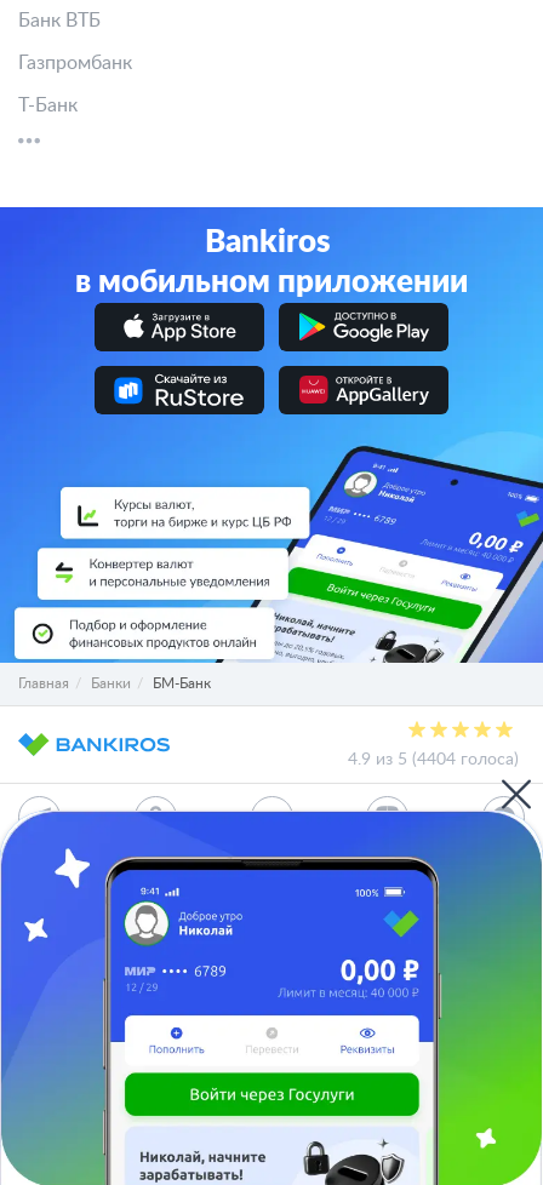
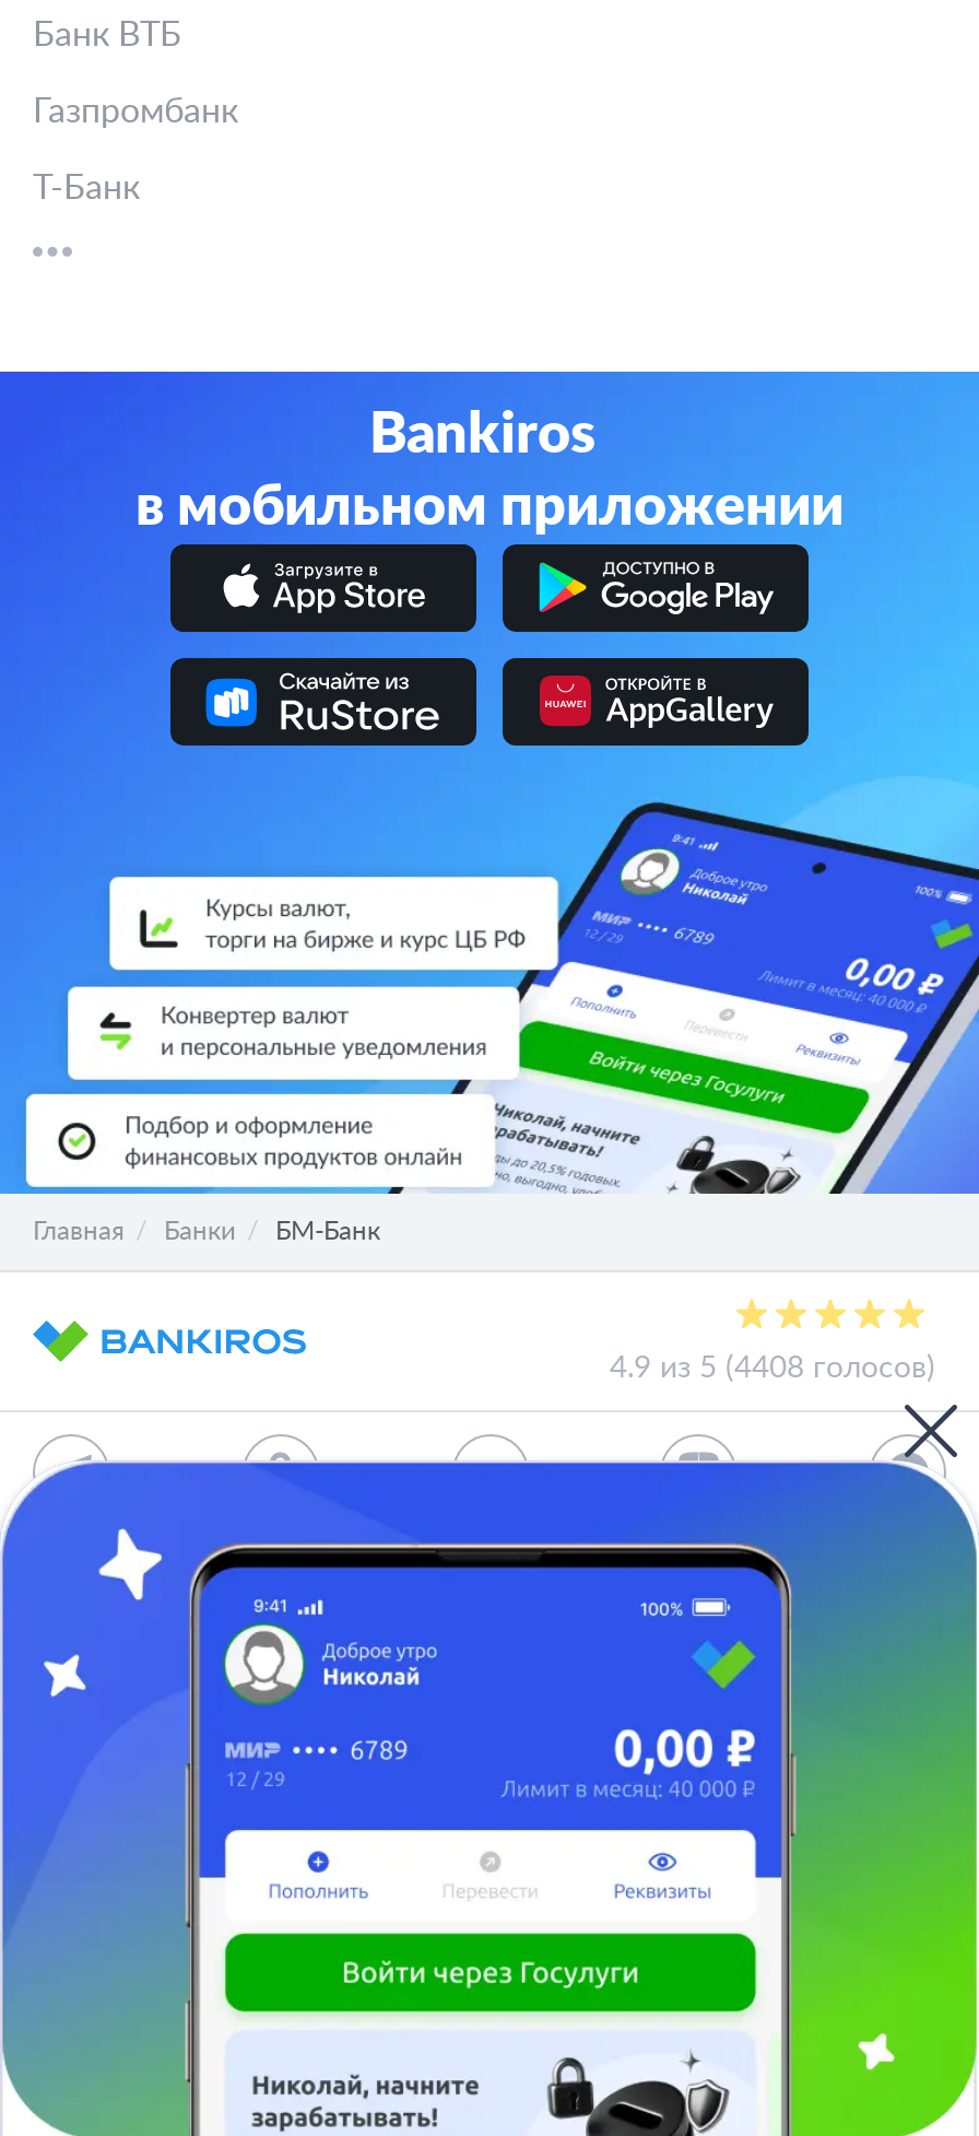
[348,751,519,768] 4.9 из 5 (4404 голоса) -> [610,1353,935,1384] 4.9 из 5 (4408 голосов)

